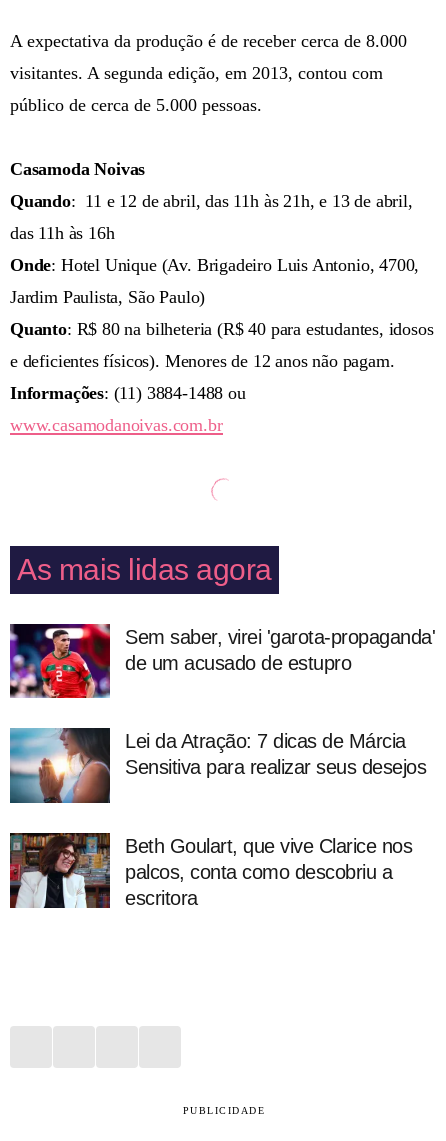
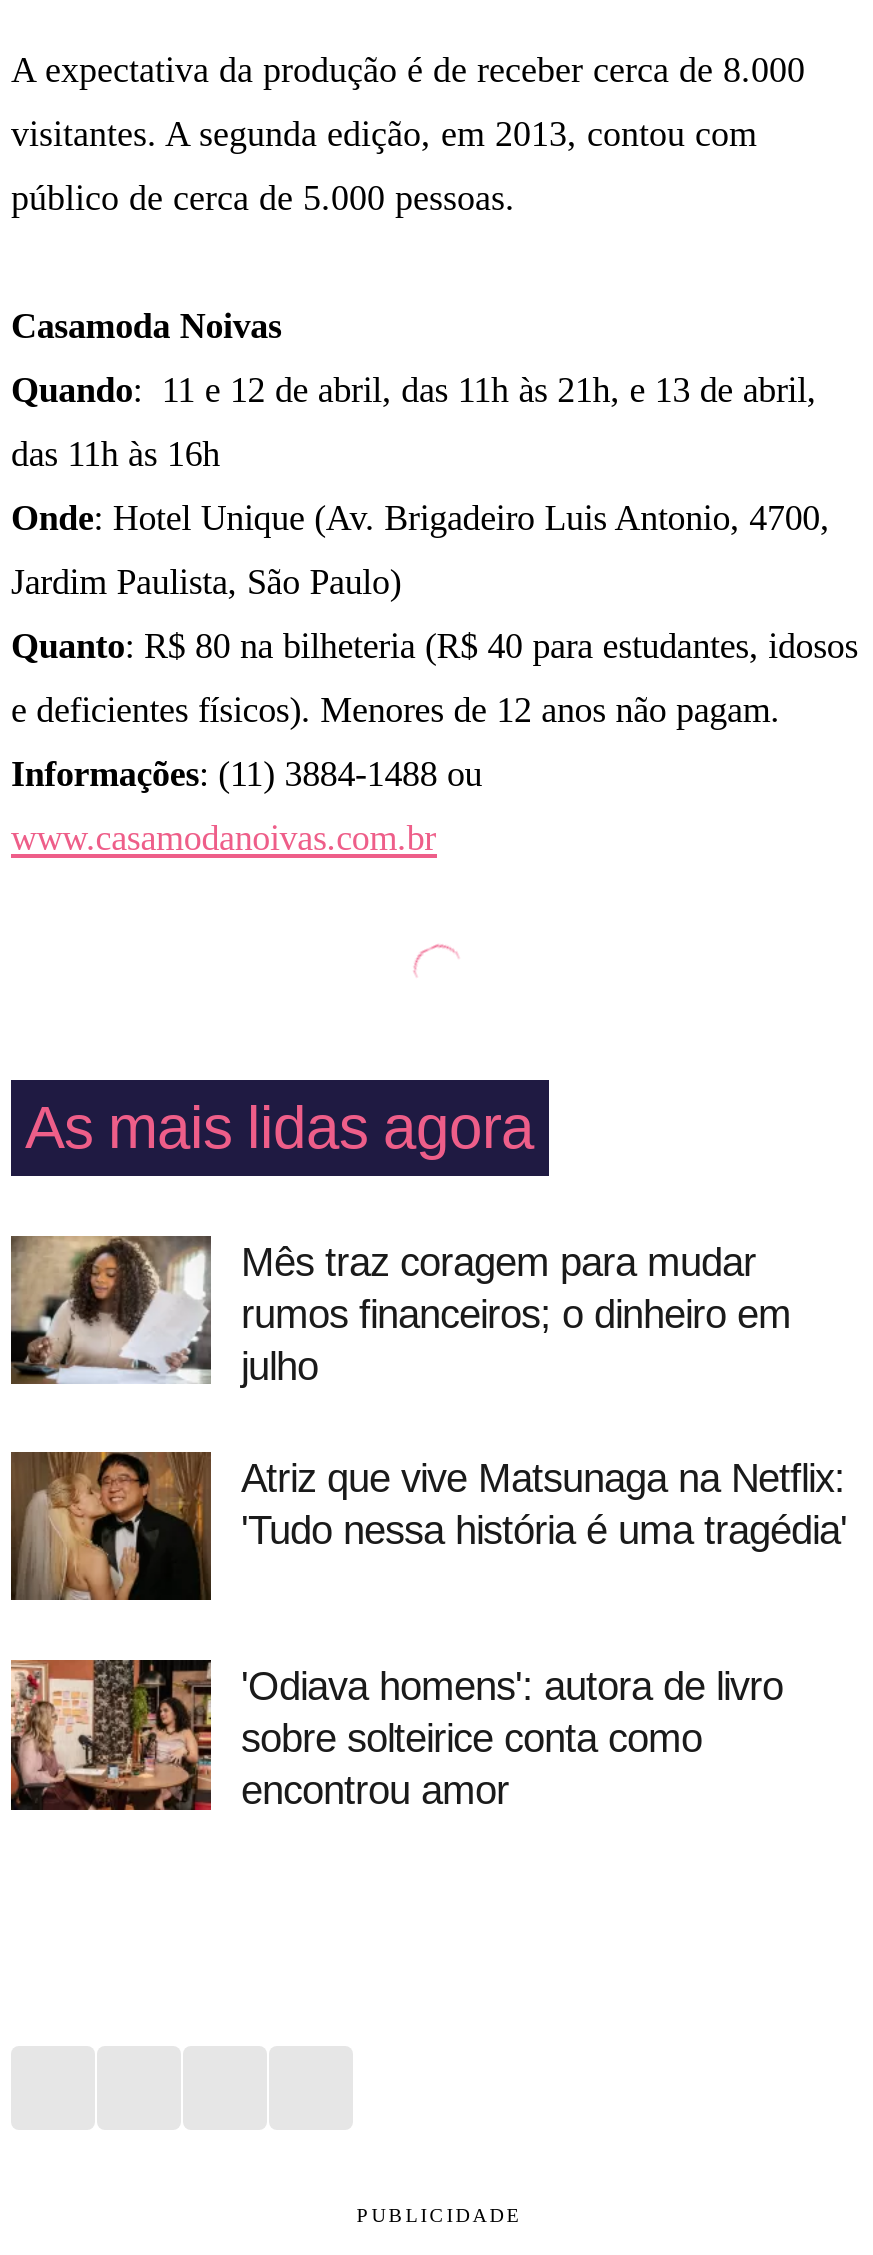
[9,623,435,699] [image] | Sem saber, virei 'garota-propaganda' | de um acusado de estupro -> [9,1234,791,1387] [image] | Mês traz coragem para mudar | rumos financeiros; o dinheiro em | julho
[9,727,426,804] [image] | Lei da Atração: 7 dicas de Márcia | Sensitiva para realizar seus desejos -> [9,1450,847,1602] [image] | Atriz que vive Matsunaga na Netflix: | 'Tudo nessa história é uma tragédia'
[9,832,412,909] [image] | Beth Goulart, que vive Clarice nos | palcos, conta como descobriu a | escritora -> [9,1658,783,1813] [image] | 'Odiava homens': autora de livro | sobre solteirice conta como | encontrou amor

